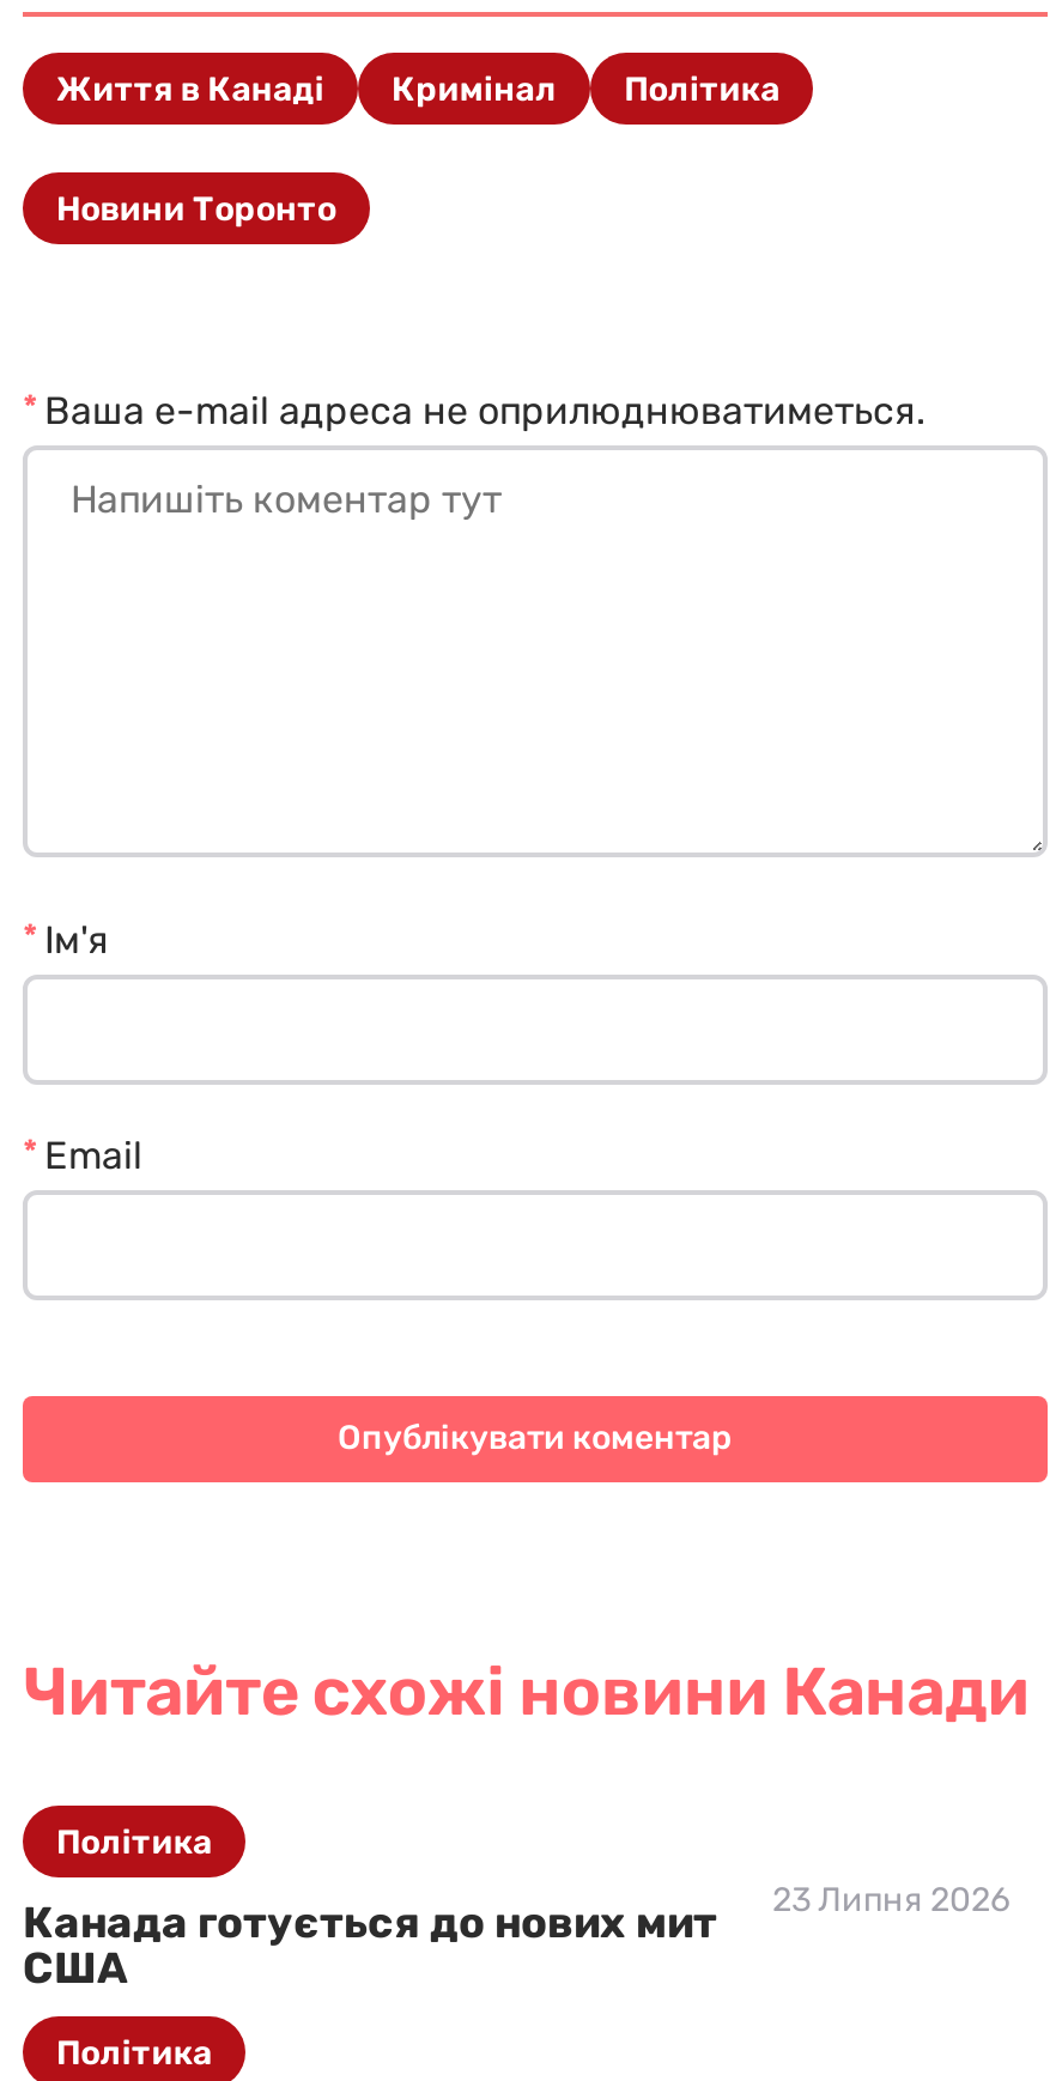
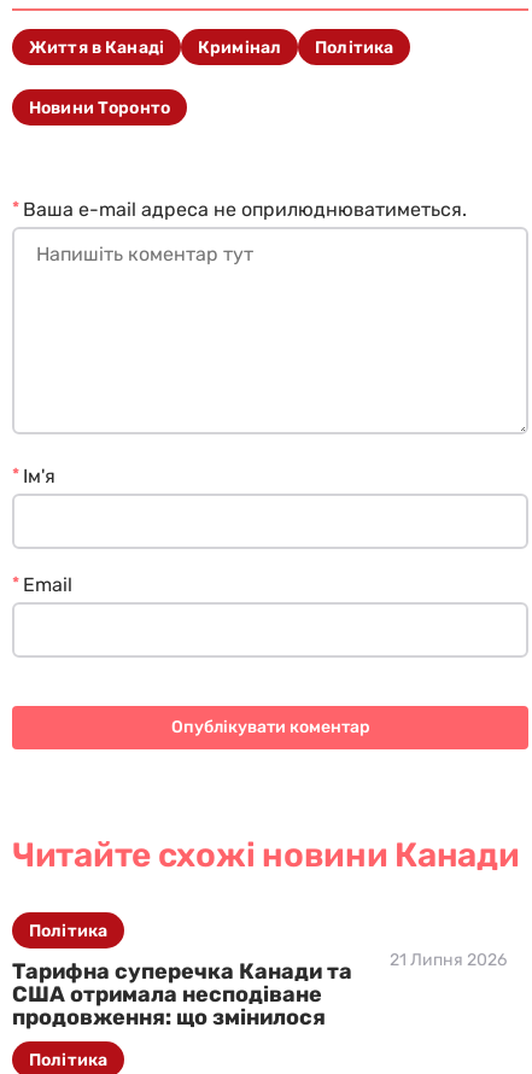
[772,1880,1009,1921] 23 Липня 2026 -> [390,950,507,970] 21 Липня 2026
[23,1897,717,1995] Канада готується до нових мит | США -> [12,958,352,1031] Тарифна суперечка Канади та | США отримала несподіване | продовження: що змінилося

